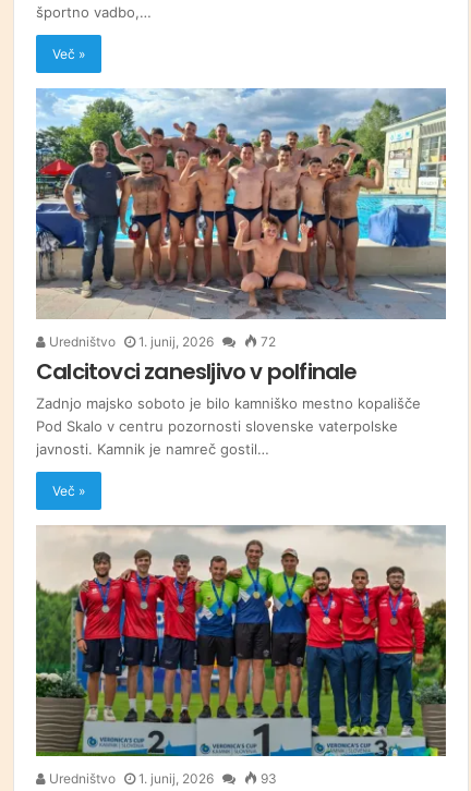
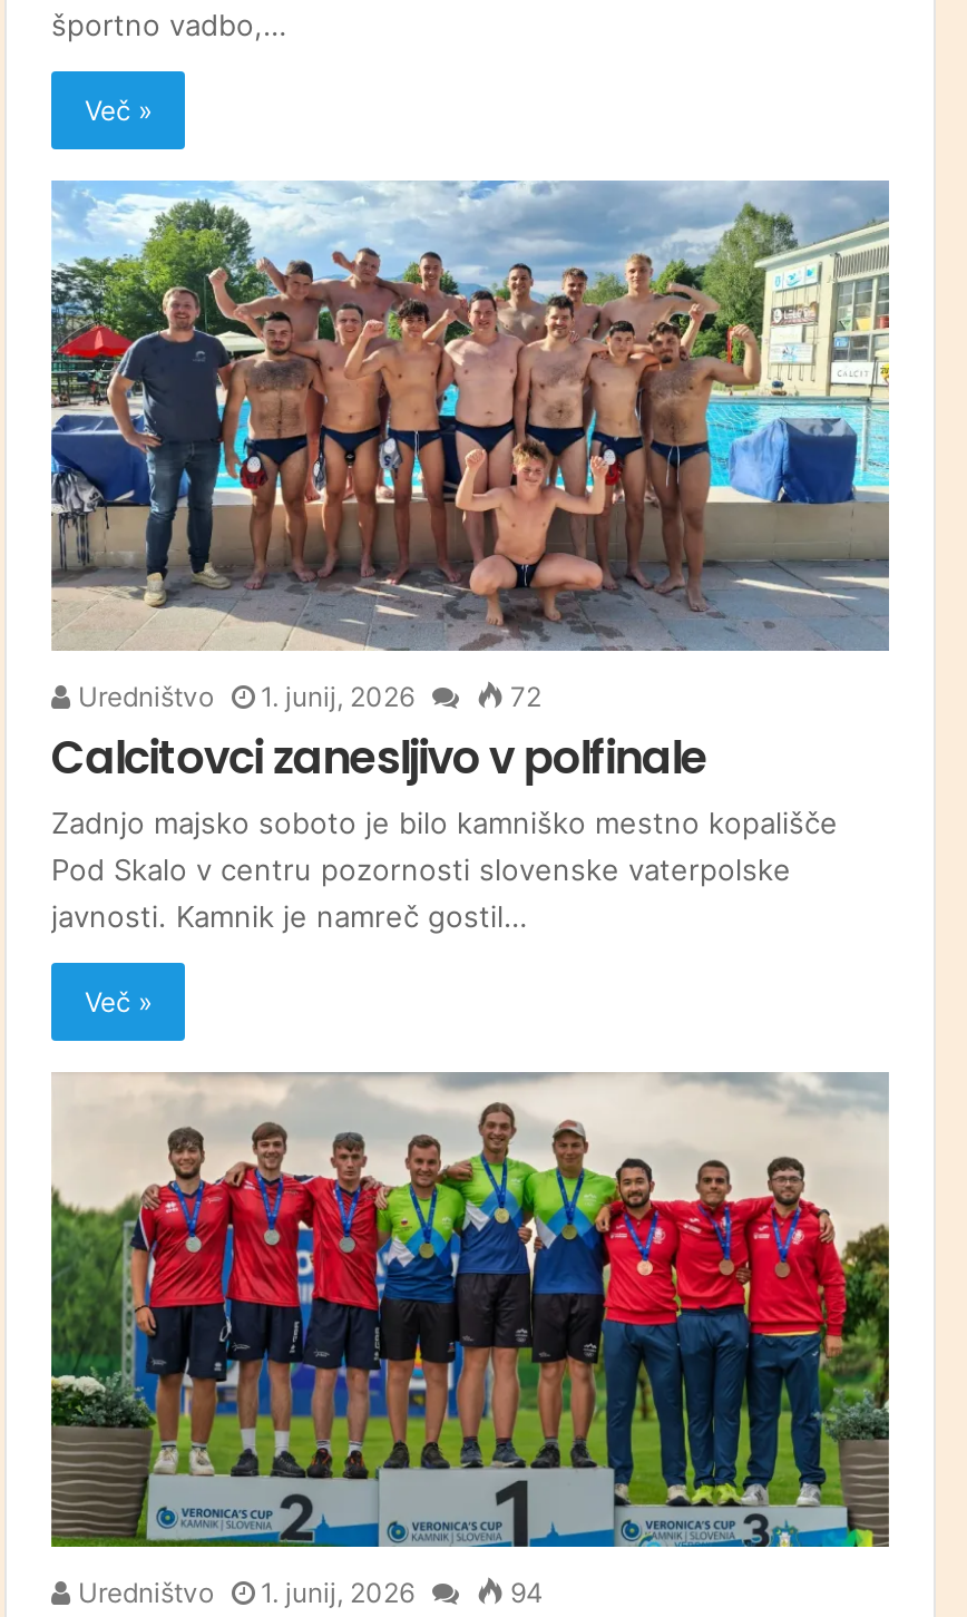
[257,770,277,787] 93 -> [504,1575,544,1608] 94

